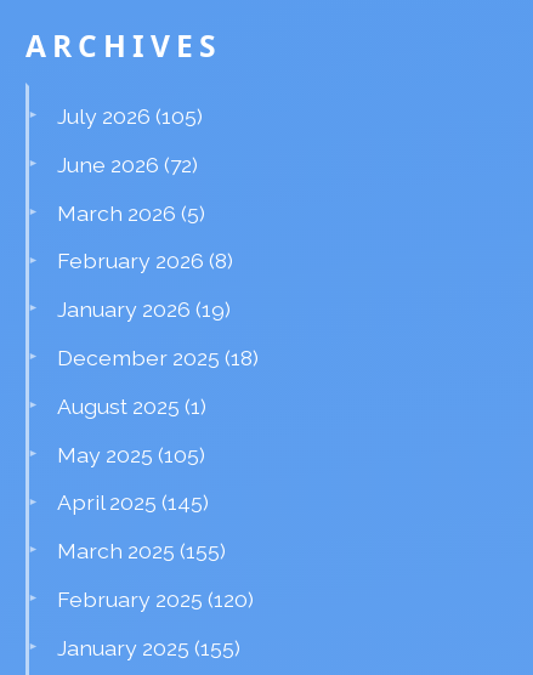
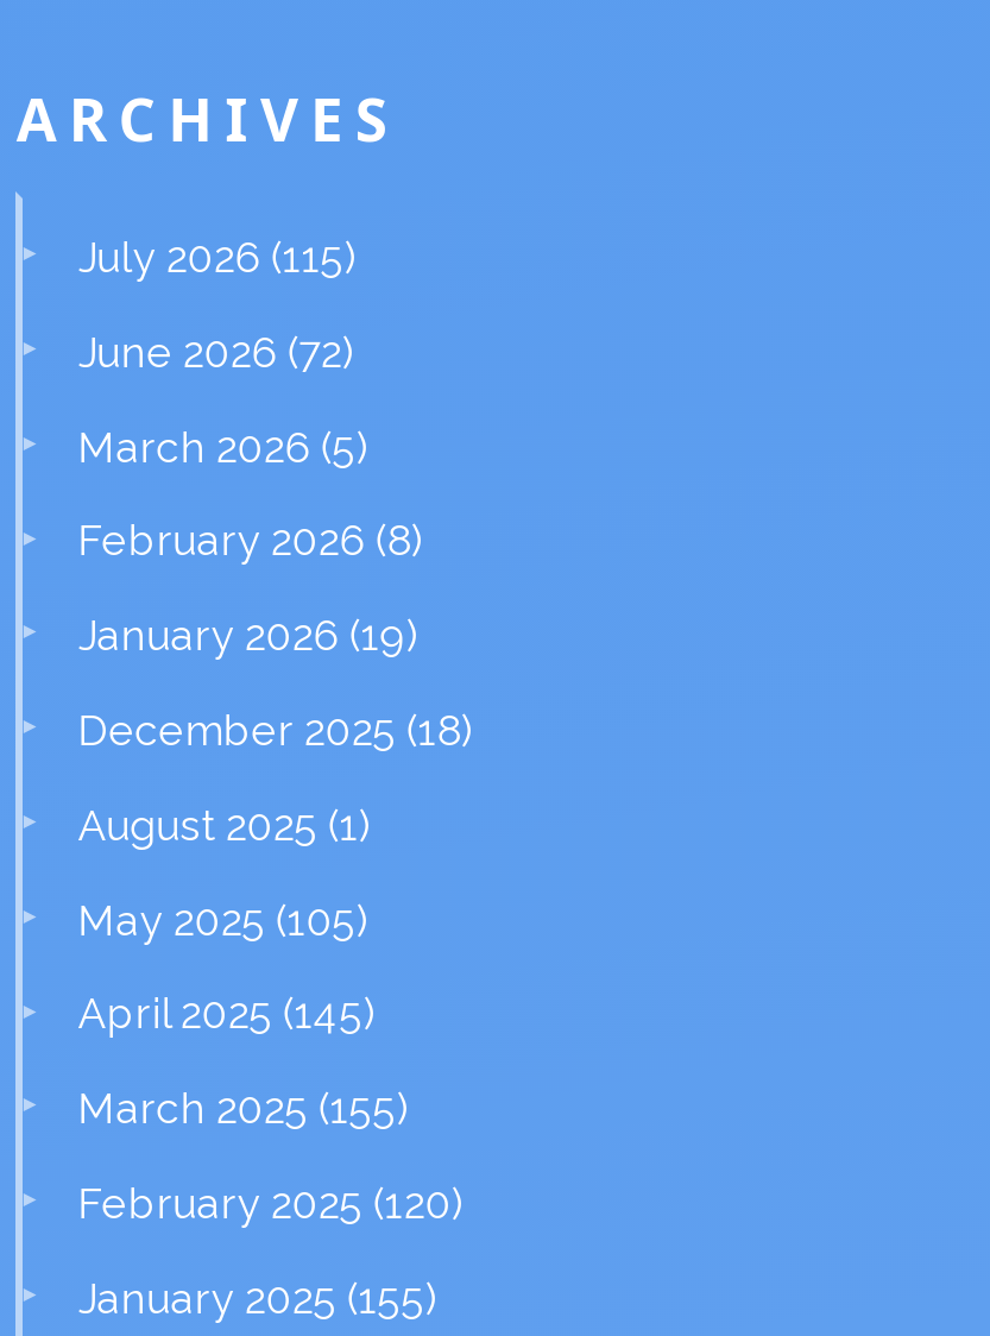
[57,103,203,129] July 2026 (105) -> [78,232,356,282] July 2026 (115)

